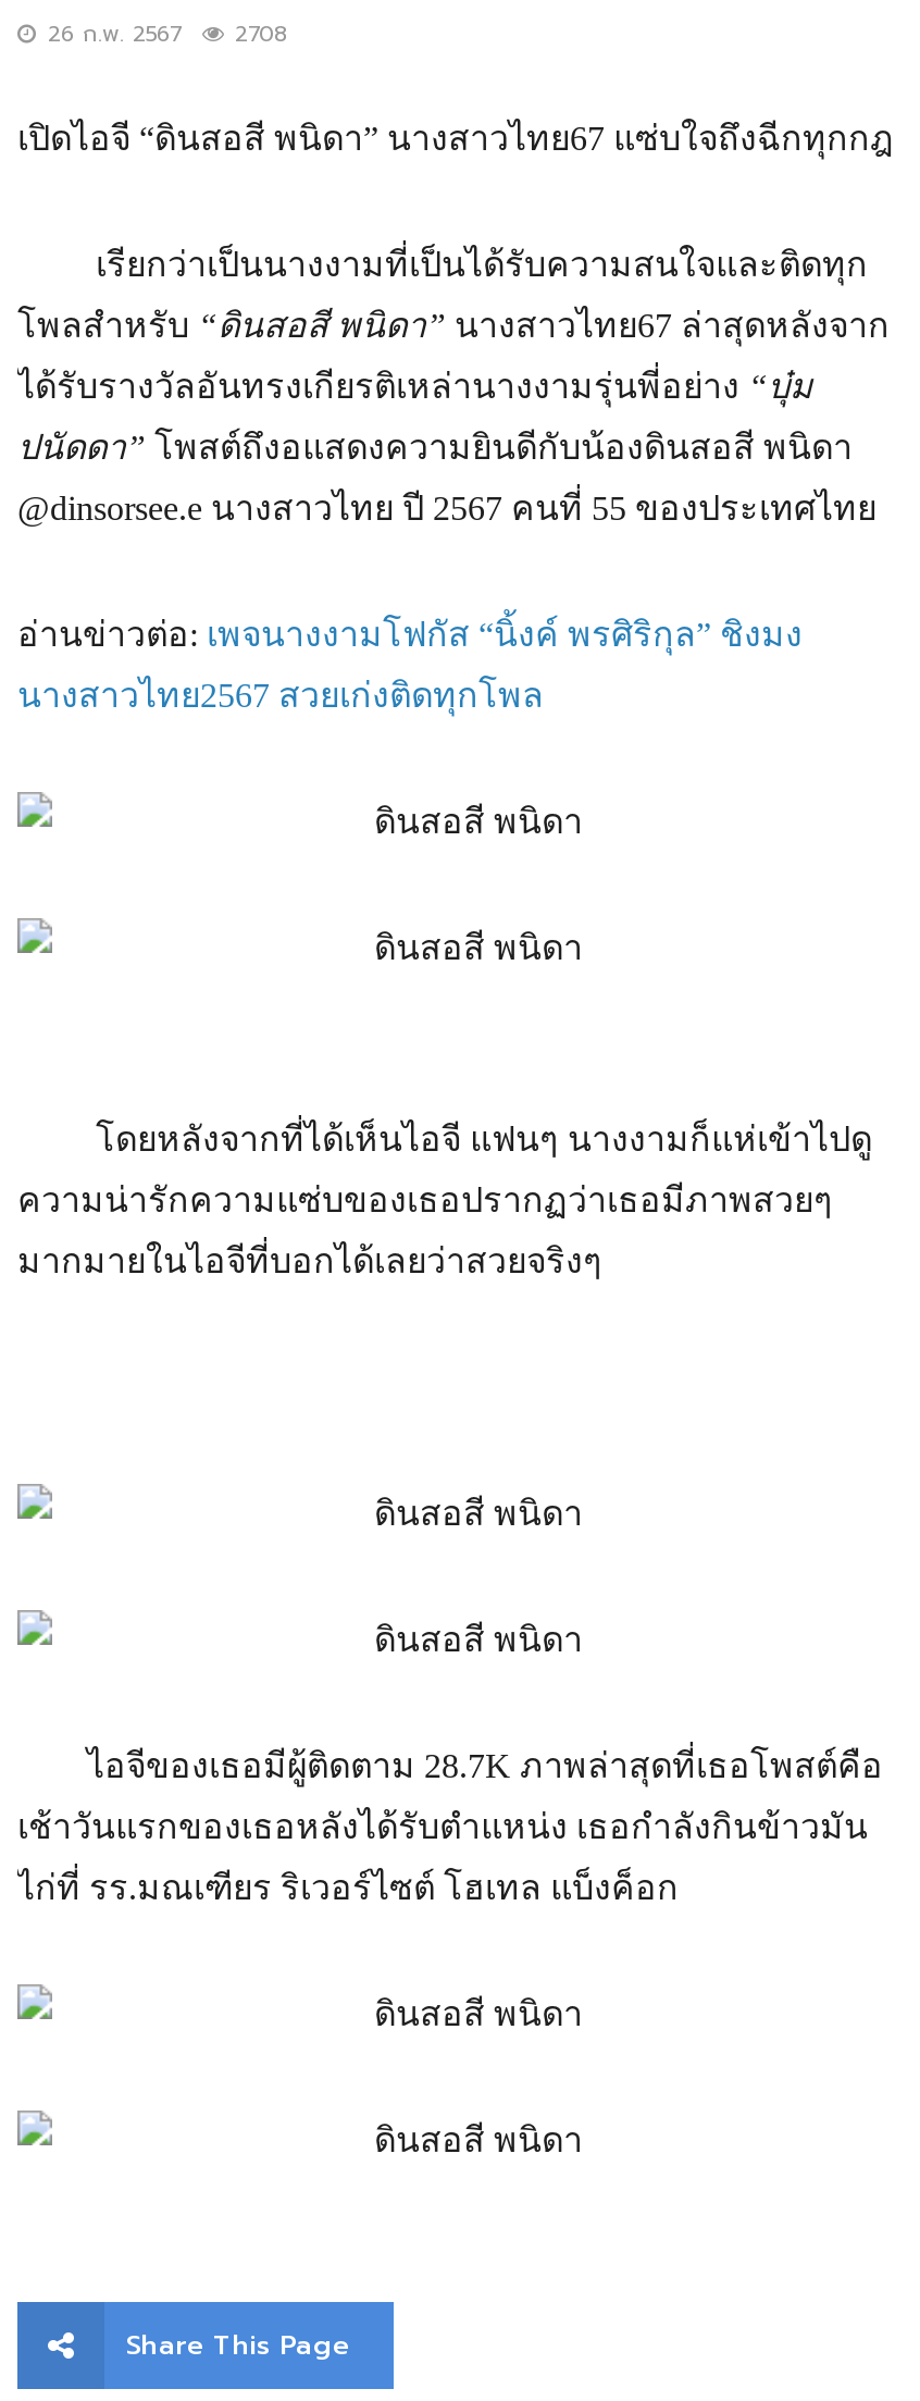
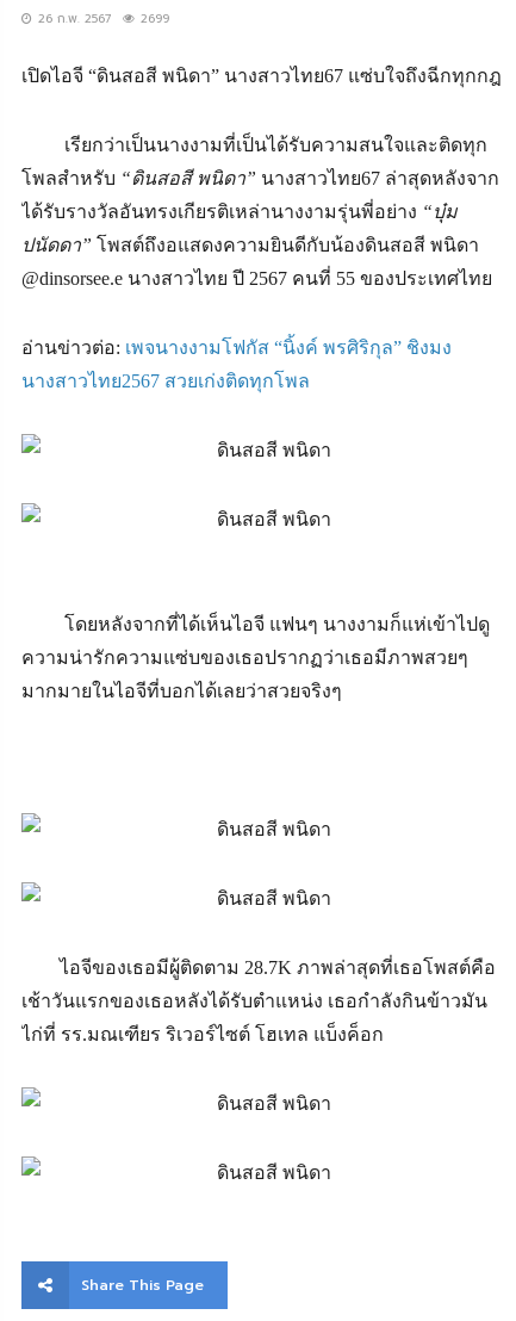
[48,17,287,50] 26 ก.พ. 2567 2708 -> [38,9,169,27] 26 ก.พ. 2567 2699

